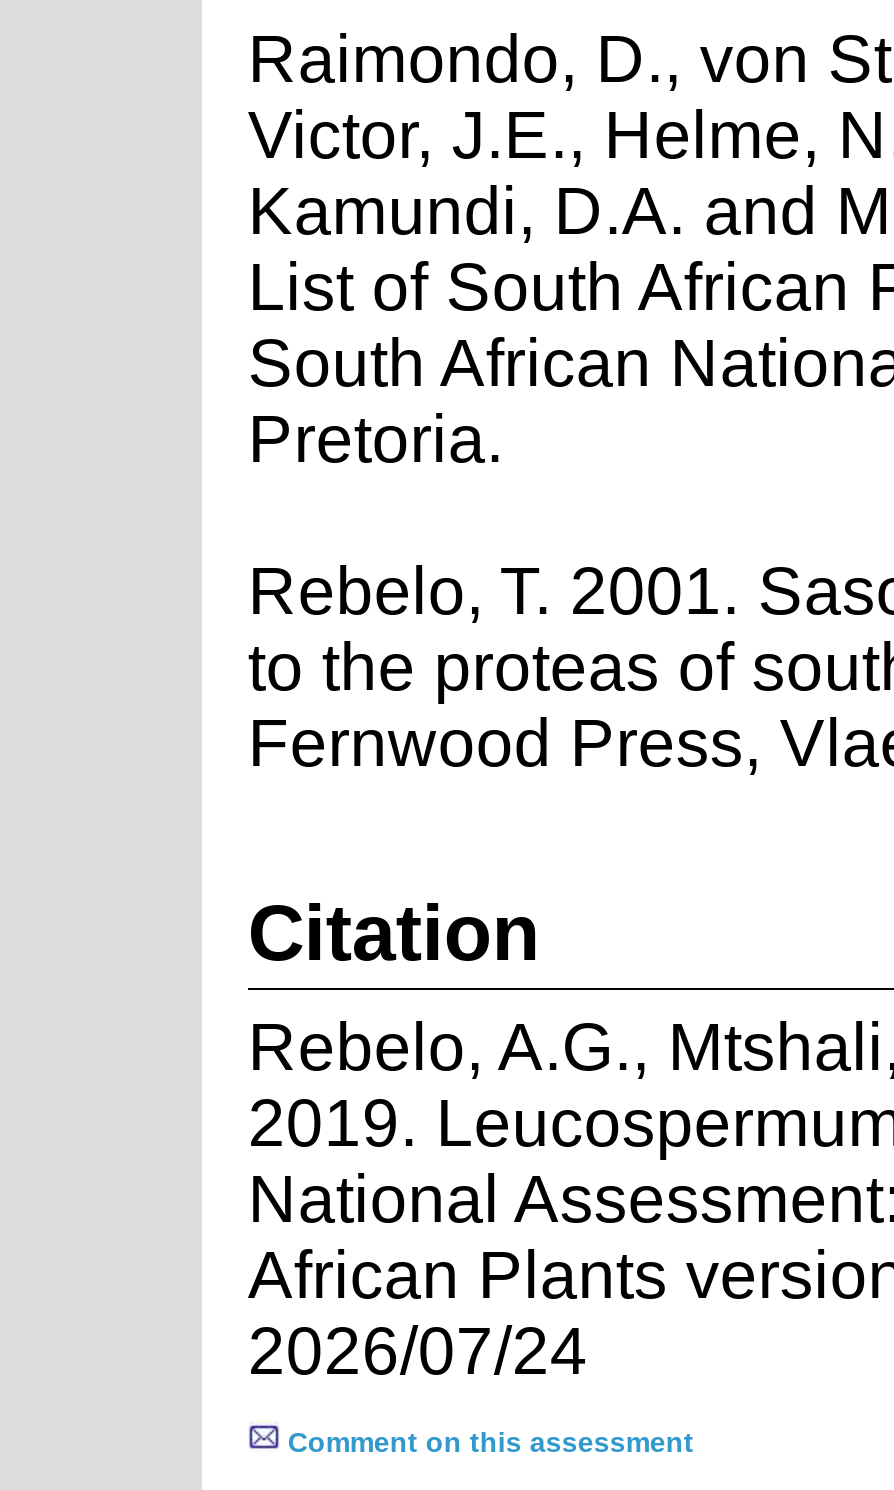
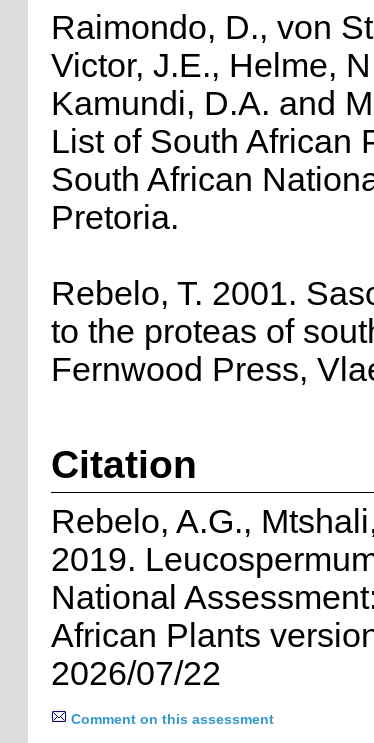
[248,1313,588,1387] 2026/07/24 -> [51,655,221,692] 2026/07/22

